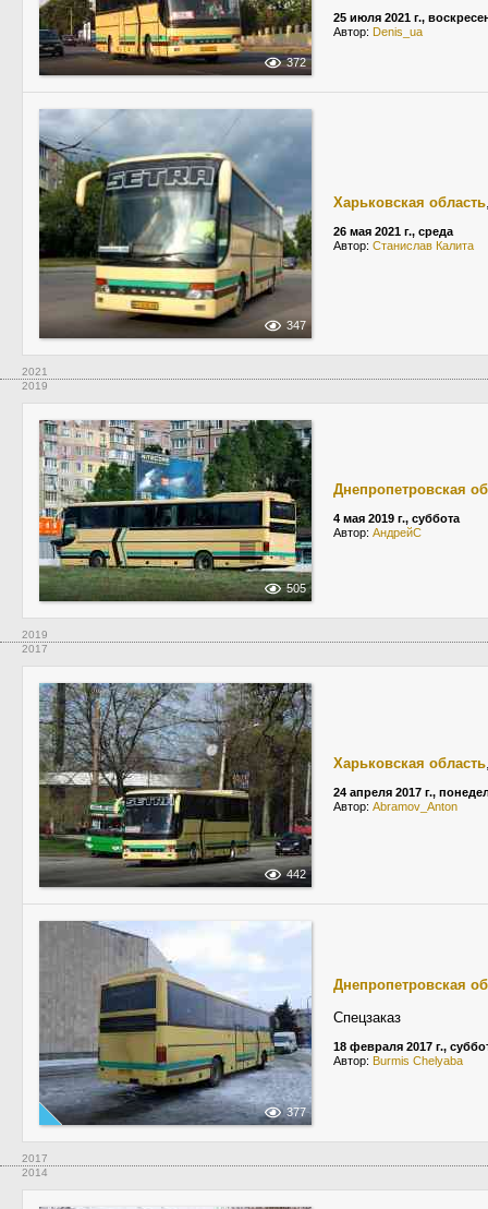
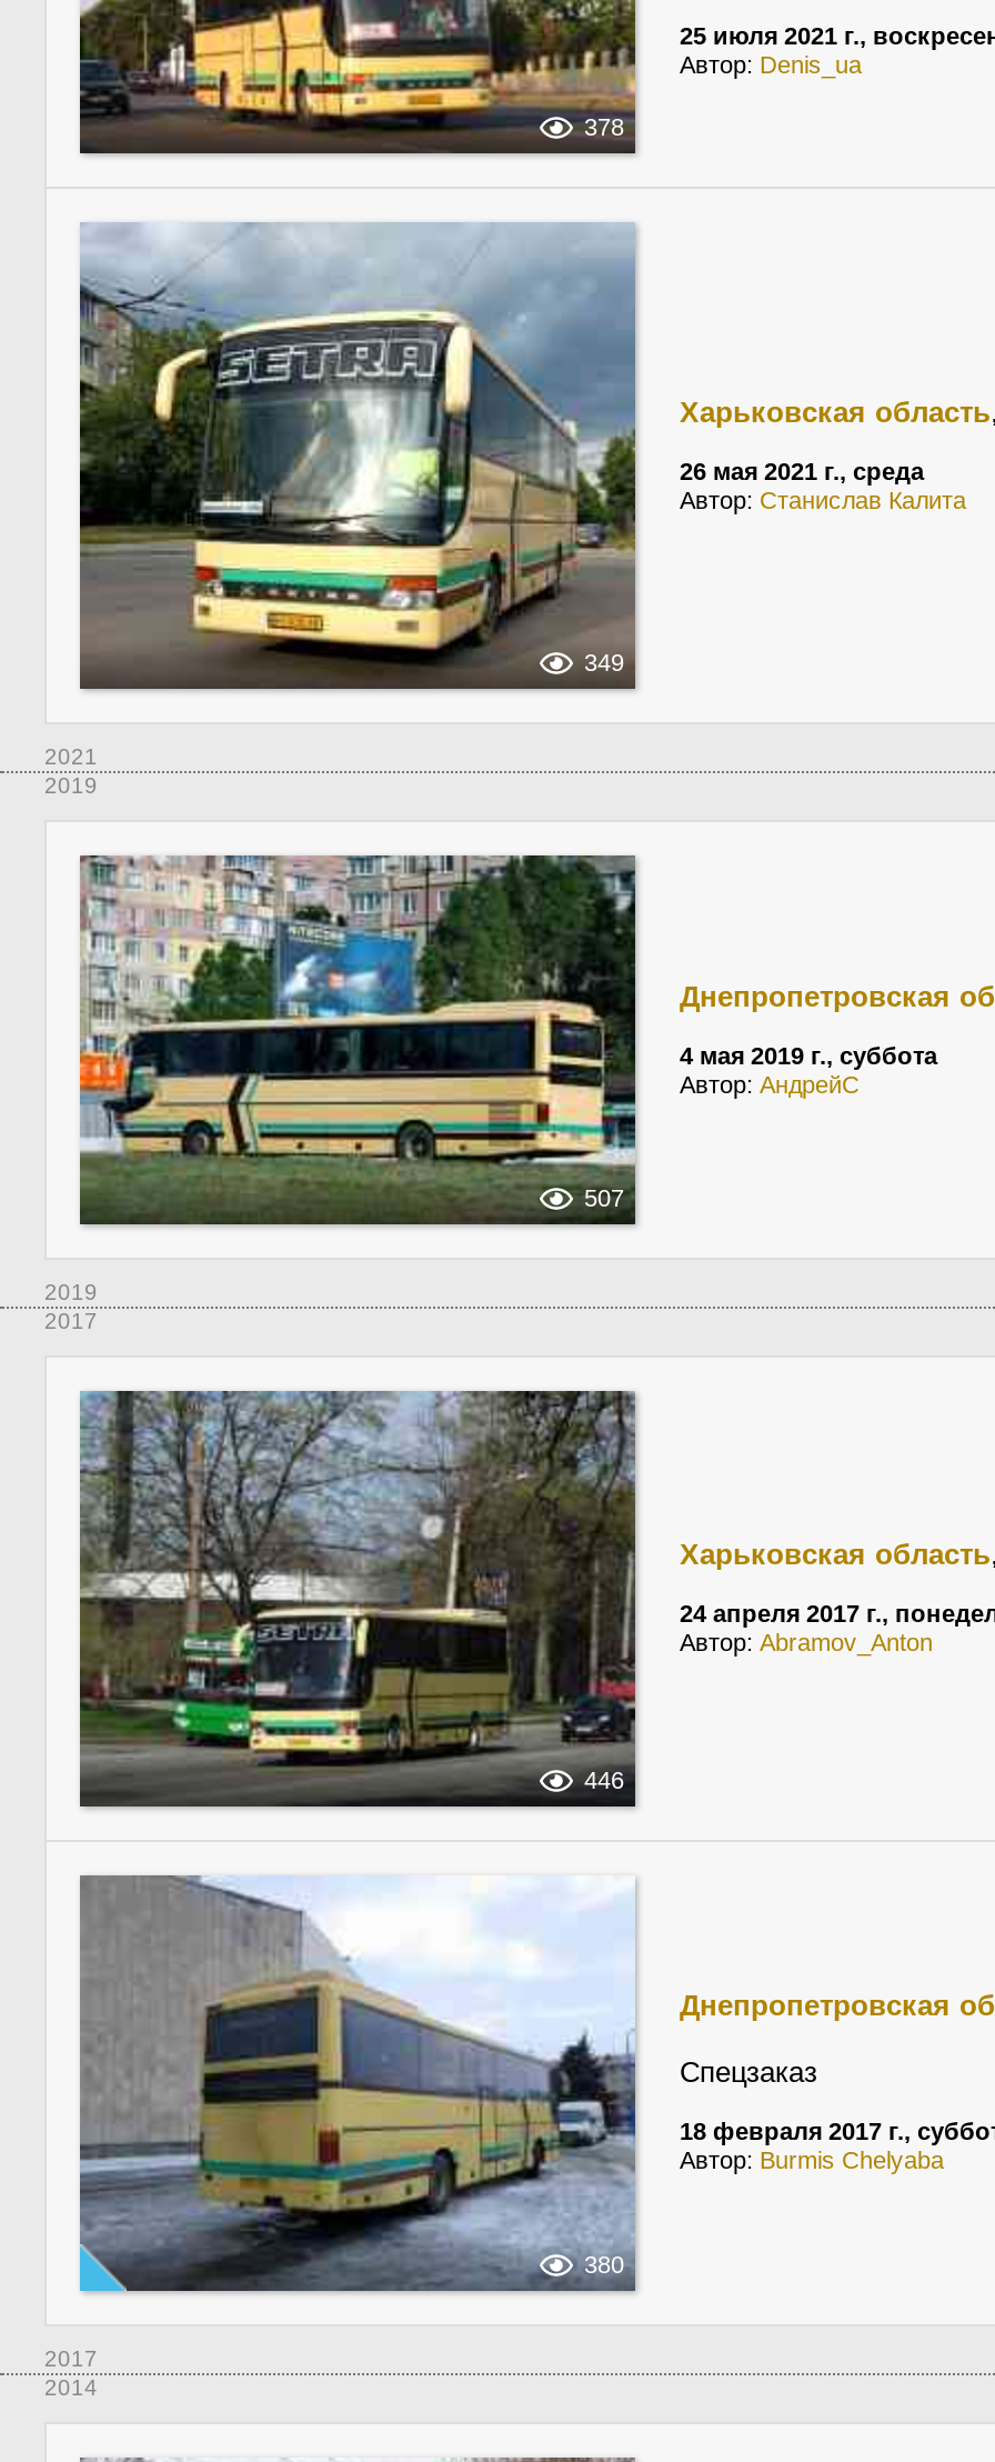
[286,56,306,69] 372 -> [584,113,624,140] 378
[286,318,306,331] 347 -> [584,648,624,675] 349
[286,582,306,595] 505 -> [584,1184,624,1211] 507
[286,867,306,881] 442 -> [584,1767,624,1793] 446
[286,1105,306,1118] 377 -> [584,2251,624,2278] 380

